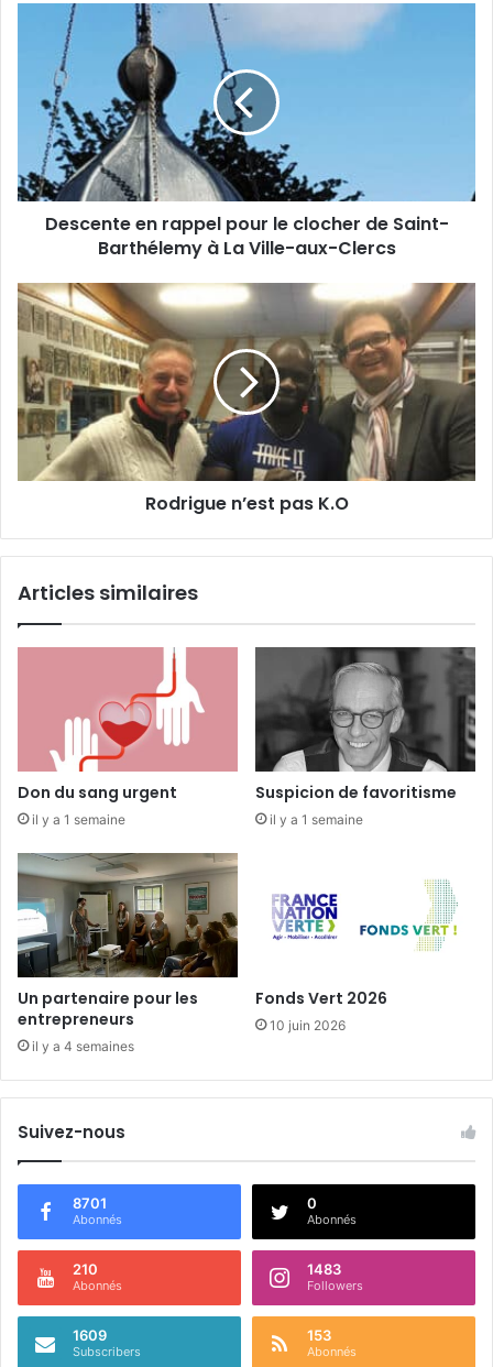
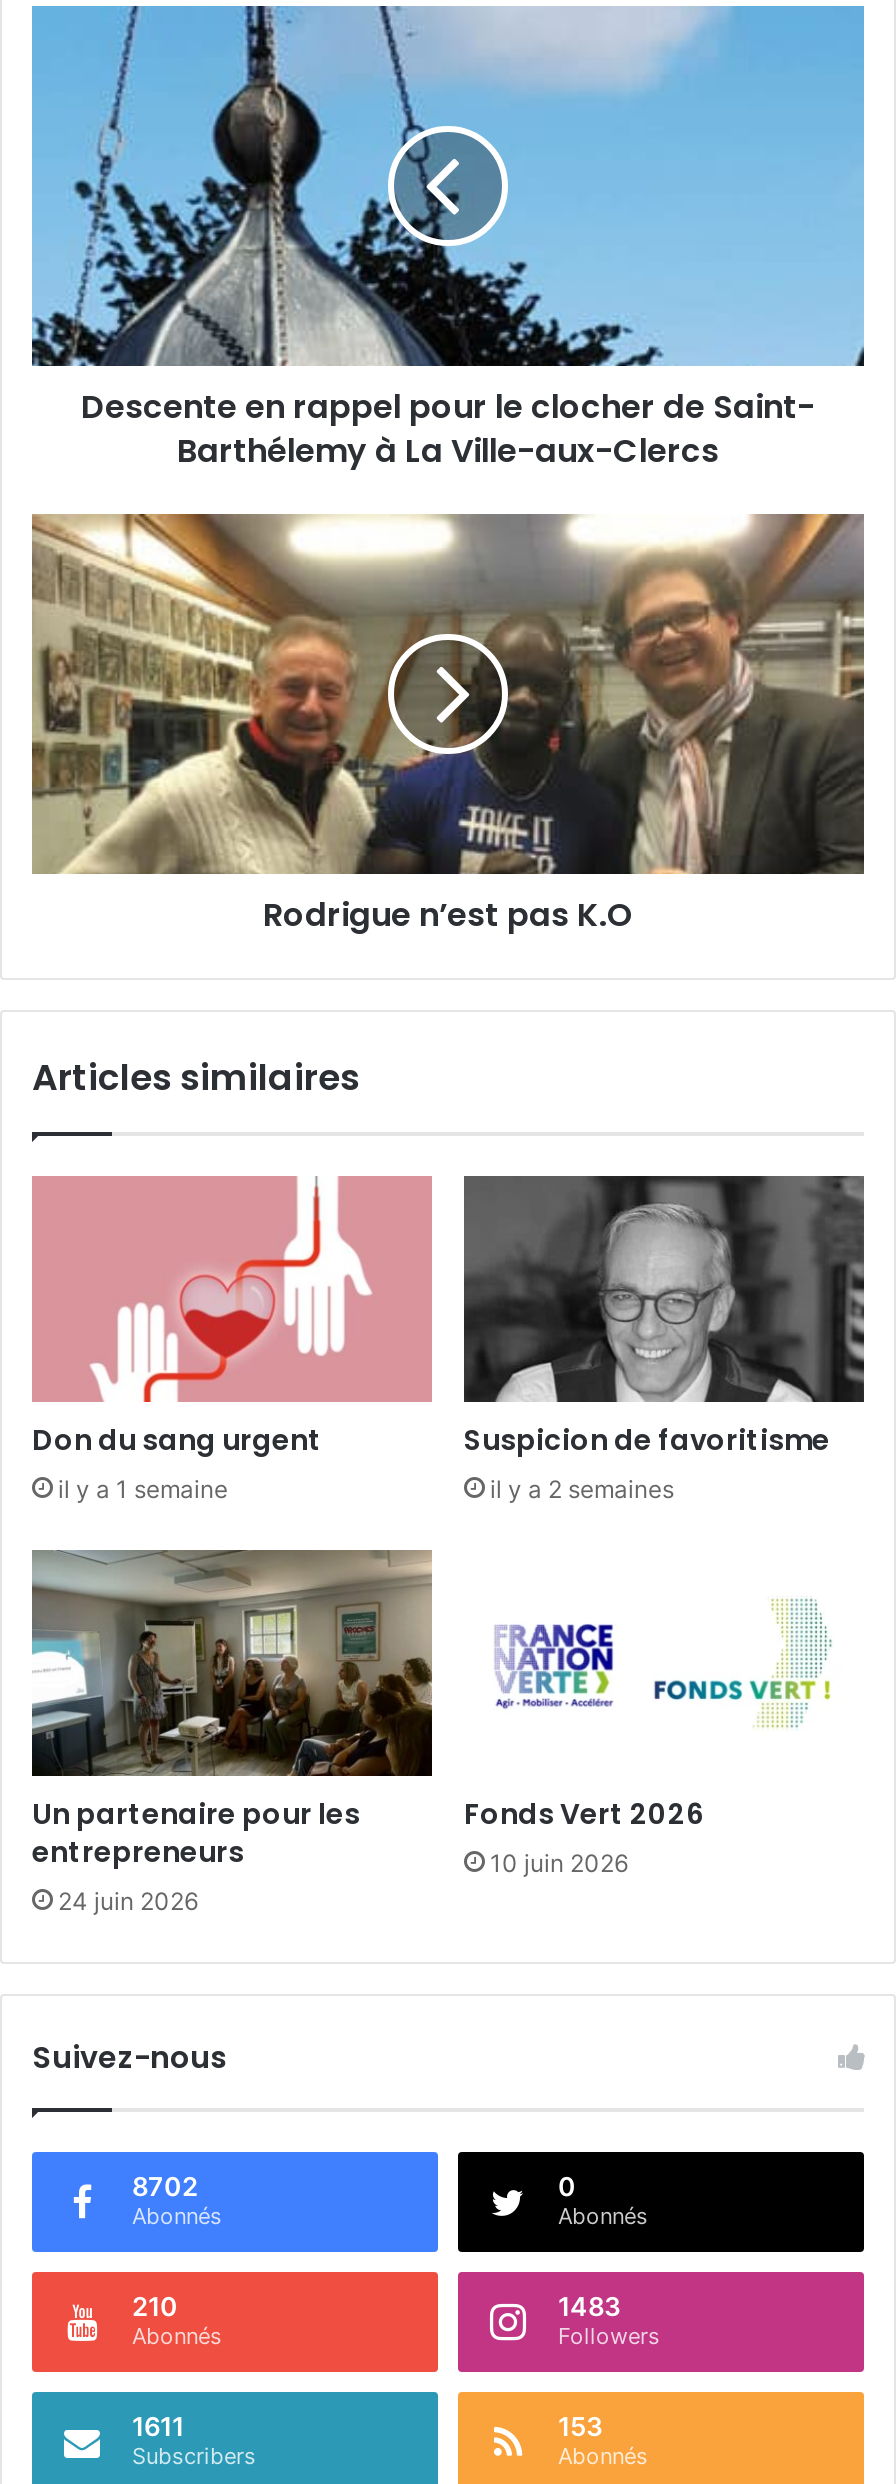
[270,811,363,827] il y a 1 semaine -> [490,1474,674,1504] il y a 2 semaines
[32,1038,134,1054] il y a 4 semaines -> [58,1885,198,1915] 24 juin 2026
[73,1194,107,1211] 8701 -> [132,2169,198,2201] 8702
[73,1326,107,1344] 1609 -> [132,2409,184,2441] 1611

